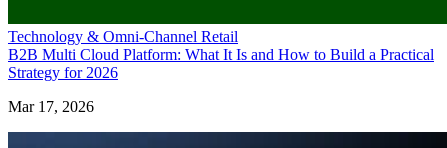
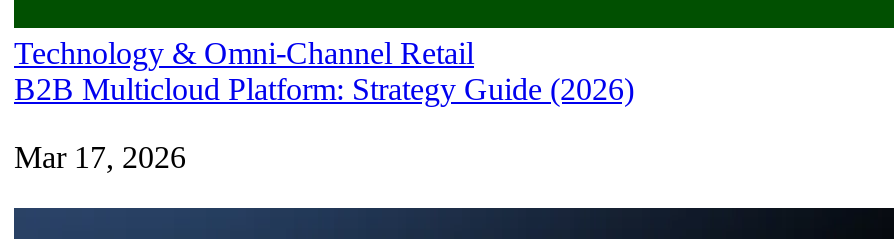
[8,46,434,81] B2B Multi Cloud Platform: What It Is and How to Build a Practical | Strategy for 2026 -> [14,73,634,107] B2B Multicloud Platform: Strategy Guide (2026)

